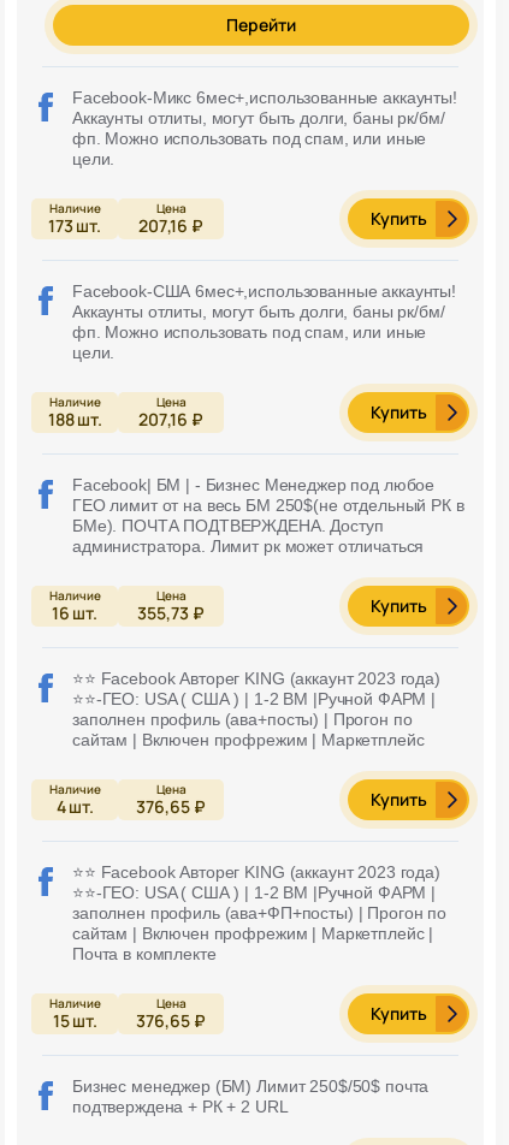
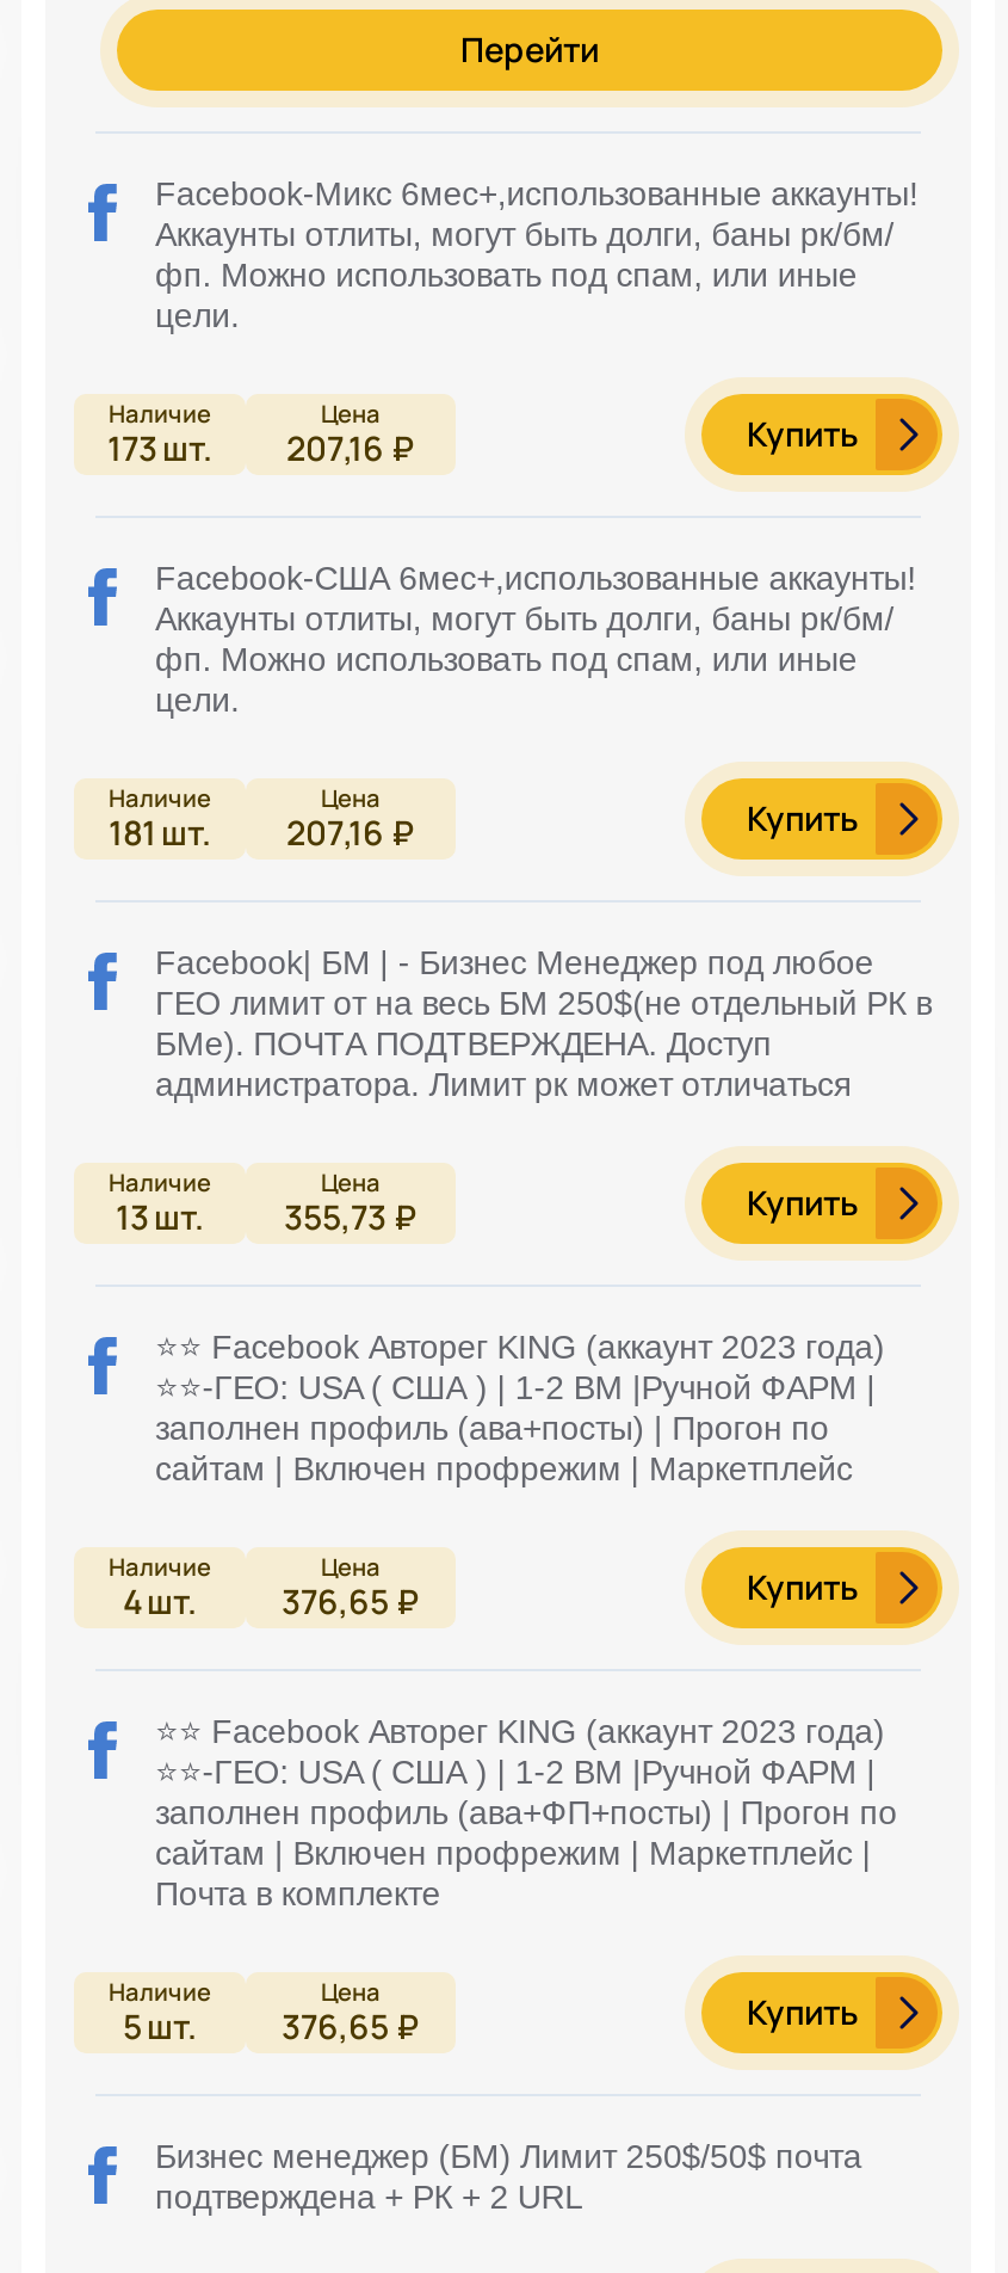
[48,408,203,431] 188 шт. 207,16 ₽ -> [109,810,415,855] 181 шт. 207,16 ₽
[52,602,205,625] 16 шт. 355,73 ₽ -> [116,1195,418,1240] 13 шт. 355,73 ₽
[52,1009,206,1032] 15 шт. 376,65 ₽ -> [123,2004,420,2049] 5 шт. 376,65 ₽

